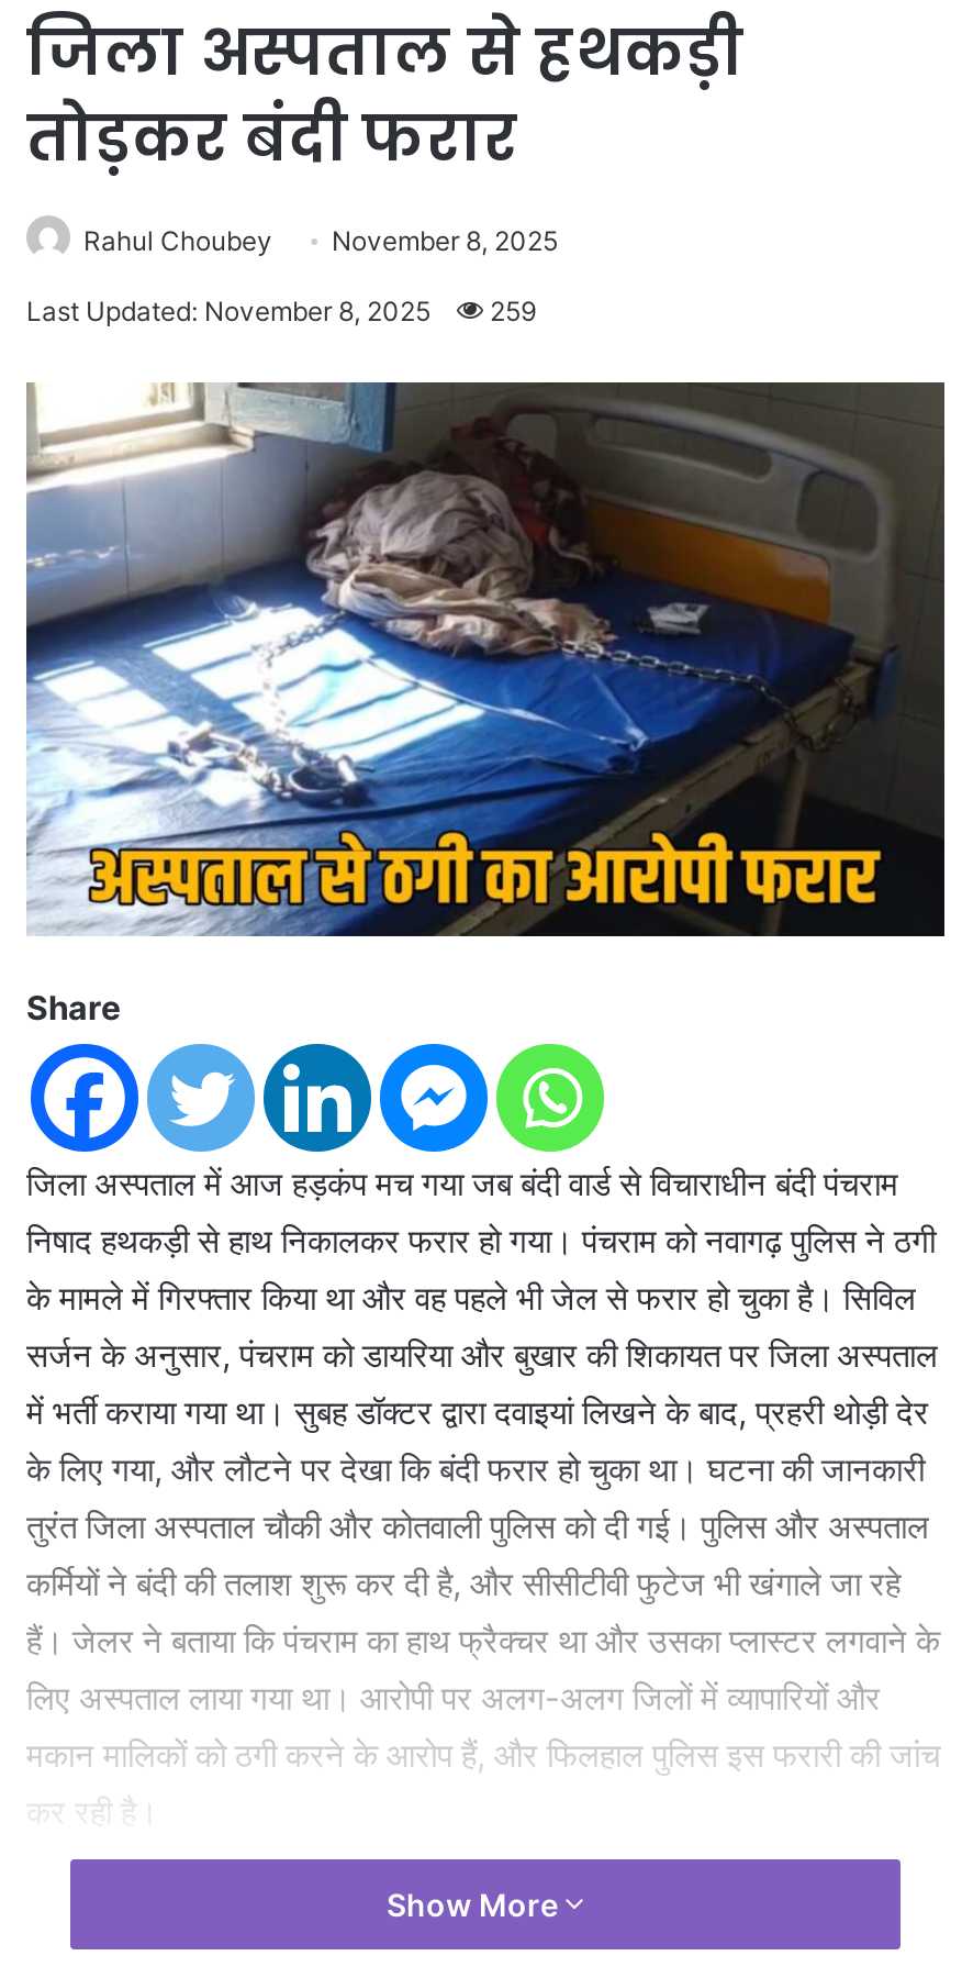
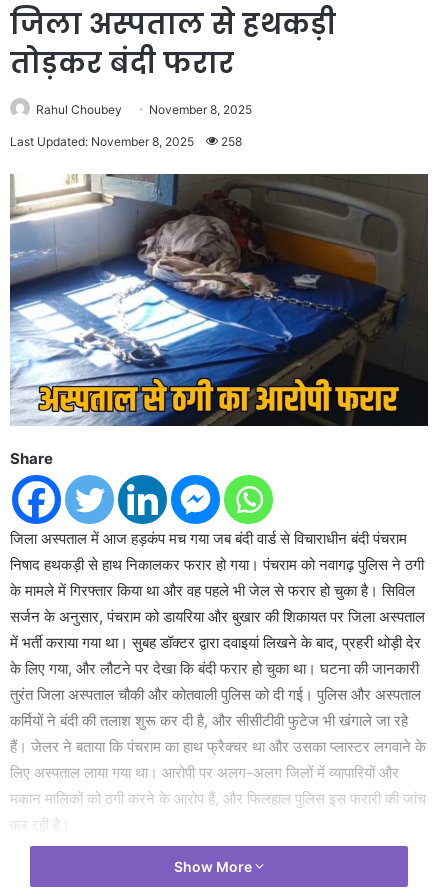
[26,294,536,327] Last Updated: November 8, 2025 259 -> [10,134,242,149] Last Updated: November 8, 2025 258

